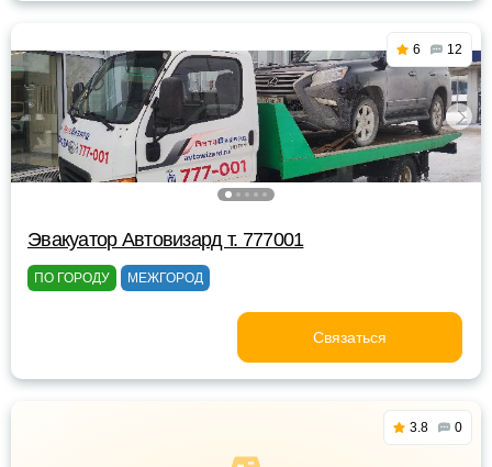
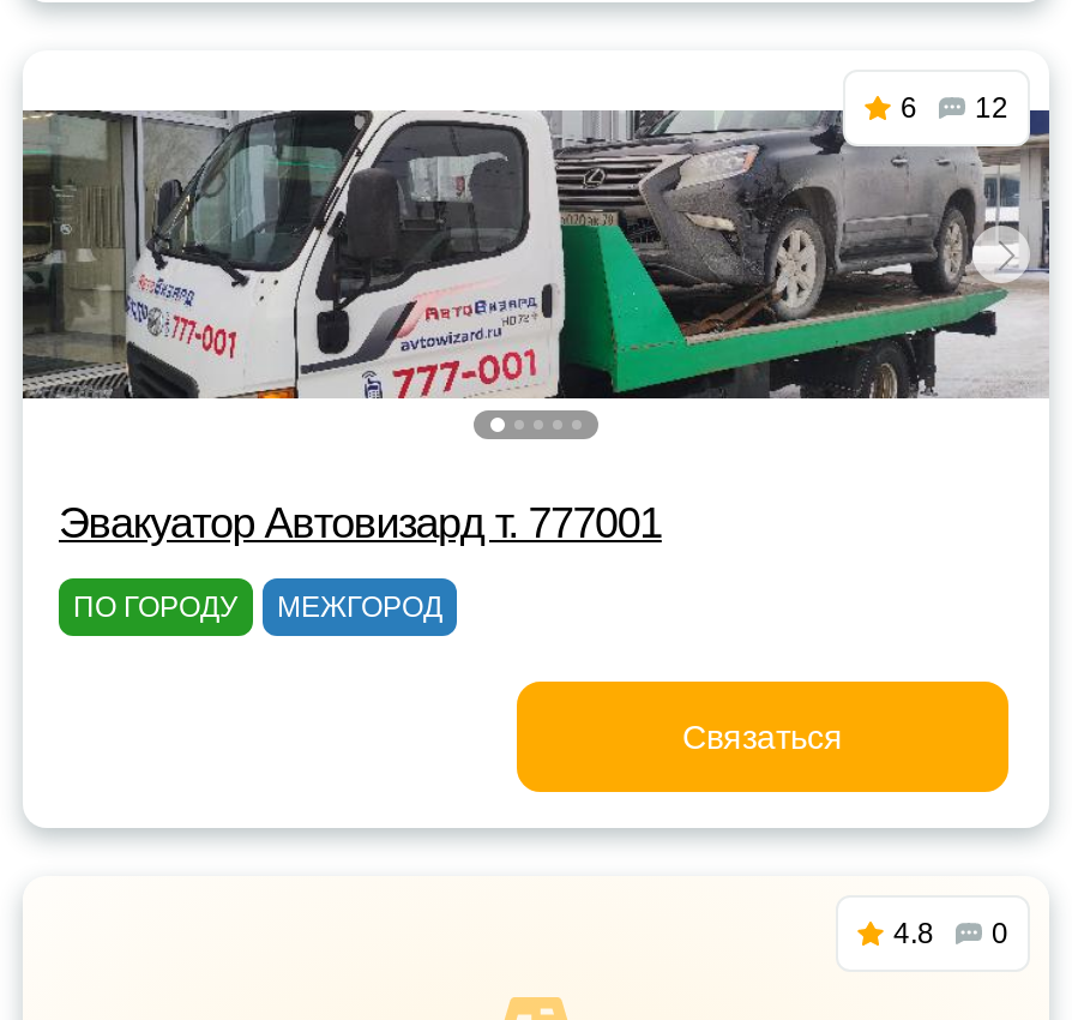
[410,420,462,435] 3.8 0 -> [893,917,1008,950] 4.8 0

